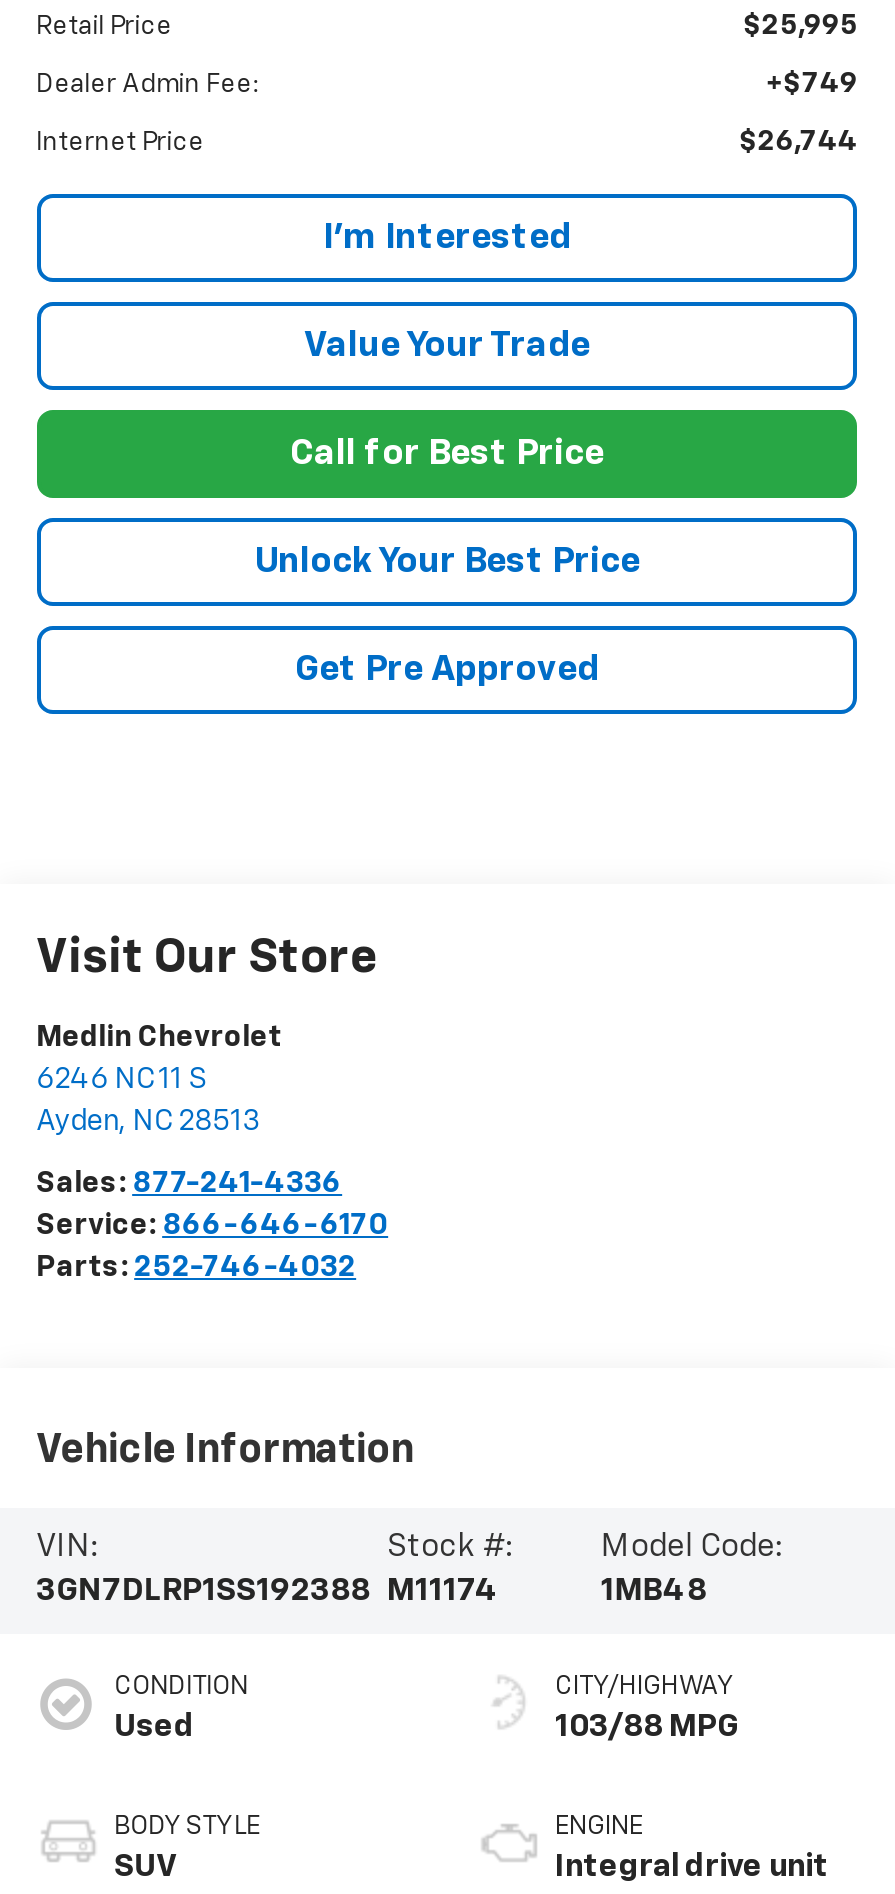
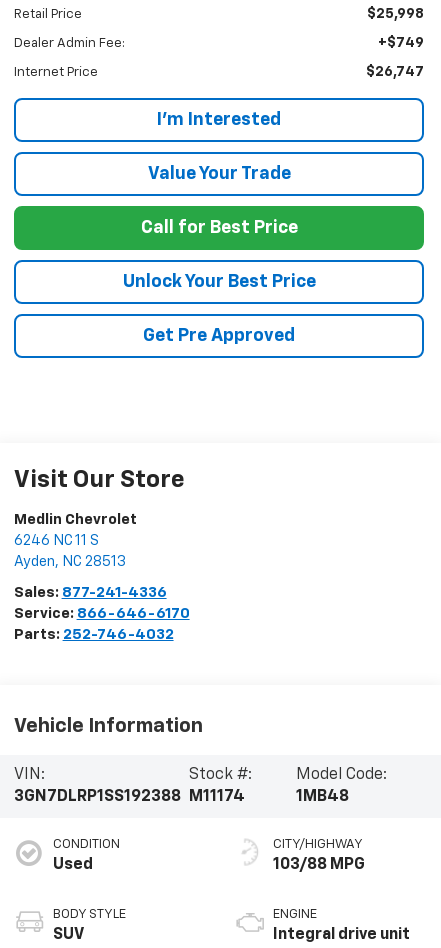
[744,12,858,40] $25,995 -> [367,7,424,21] $25,998
[740,128,858,156] $26,744 -> [366,65,424,79] $26,747

